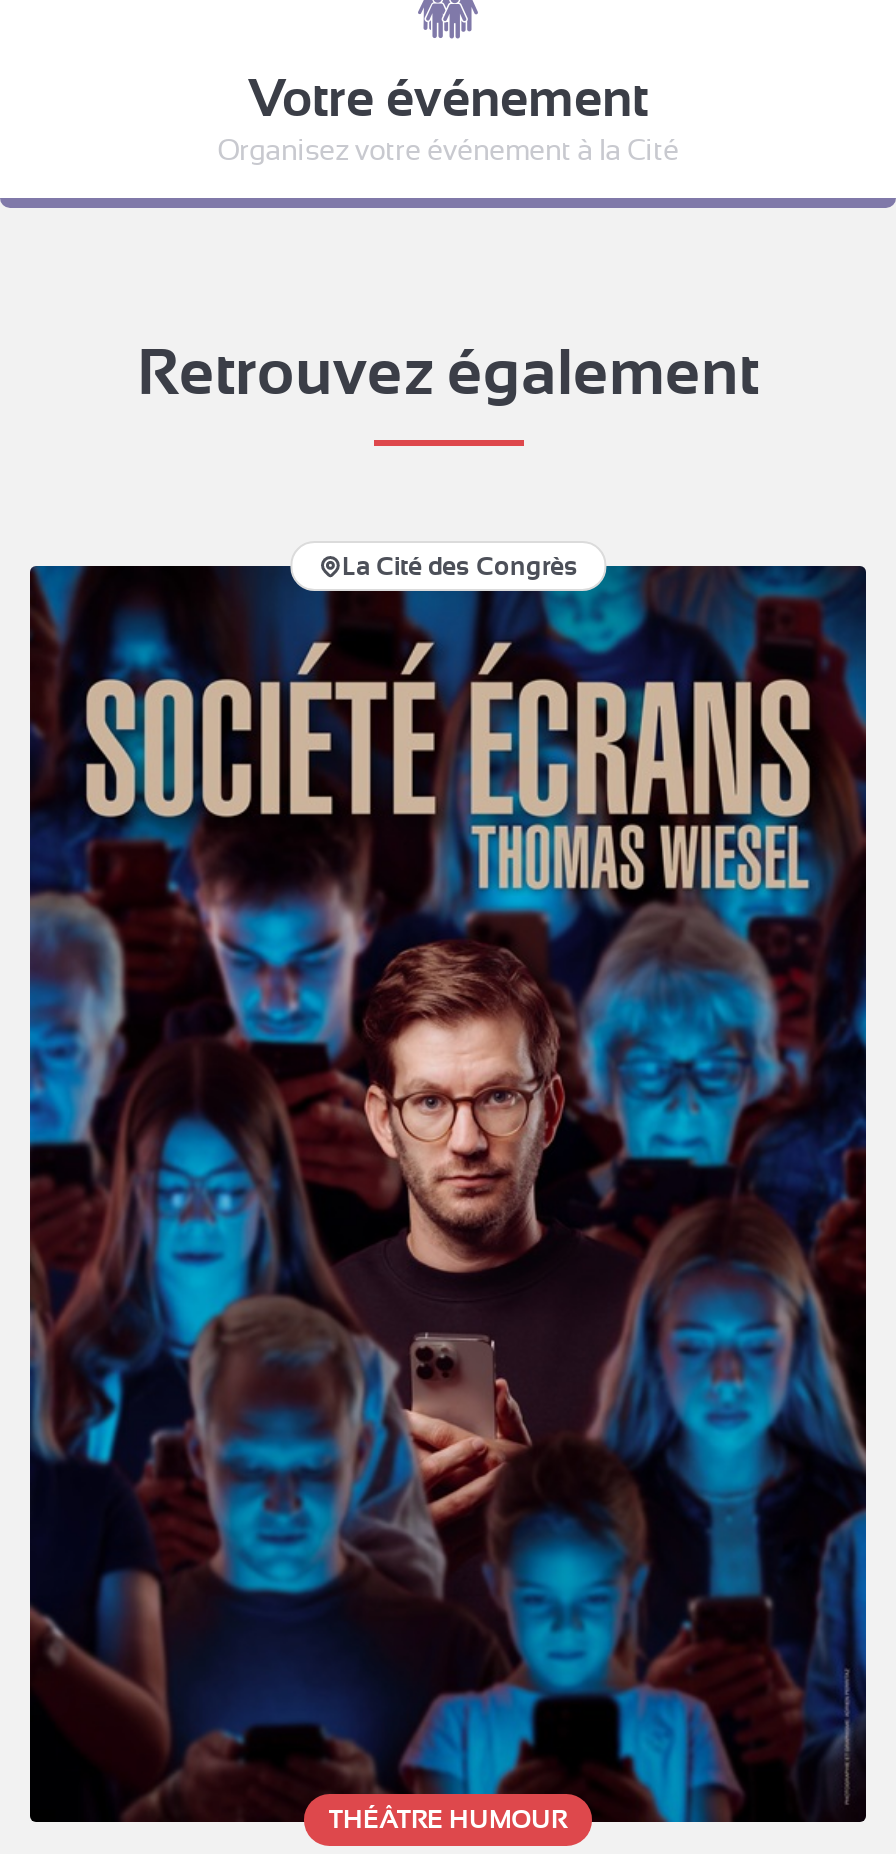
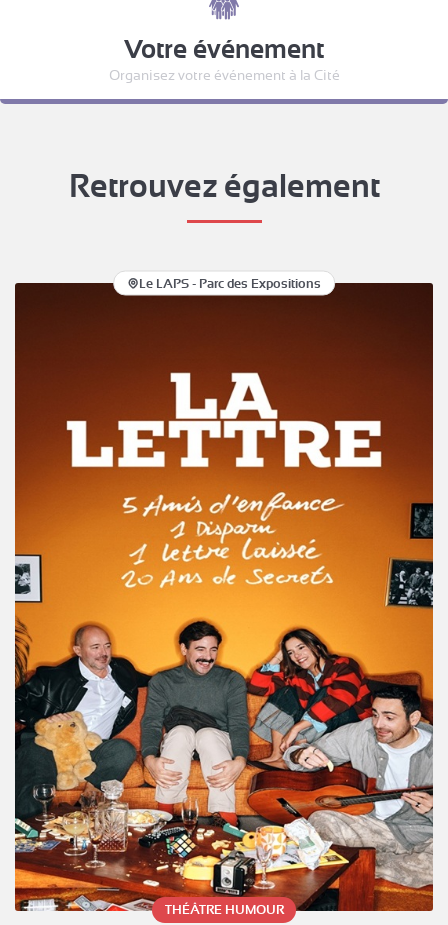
[28,551,868,1824] [image] | La Cité des Congrès -> [14,276,434,912] [image] | Le LAPS - Parc des Expositions

